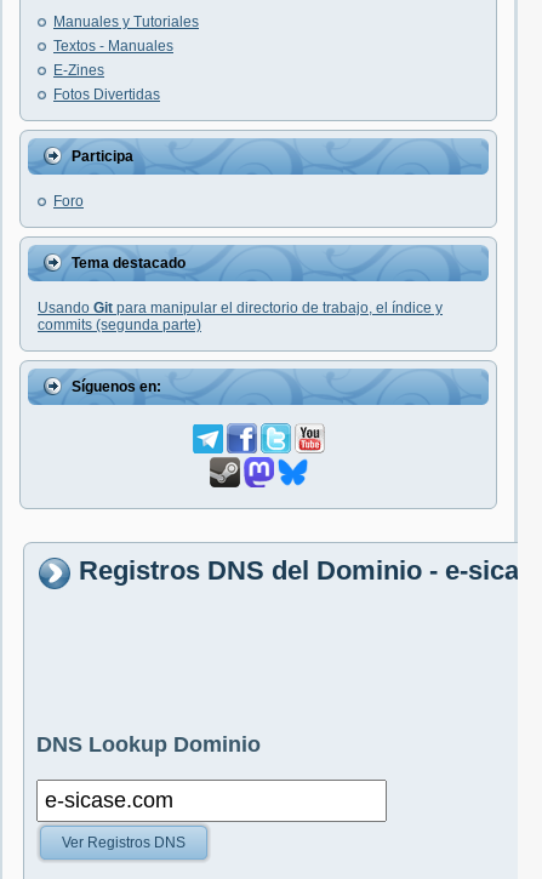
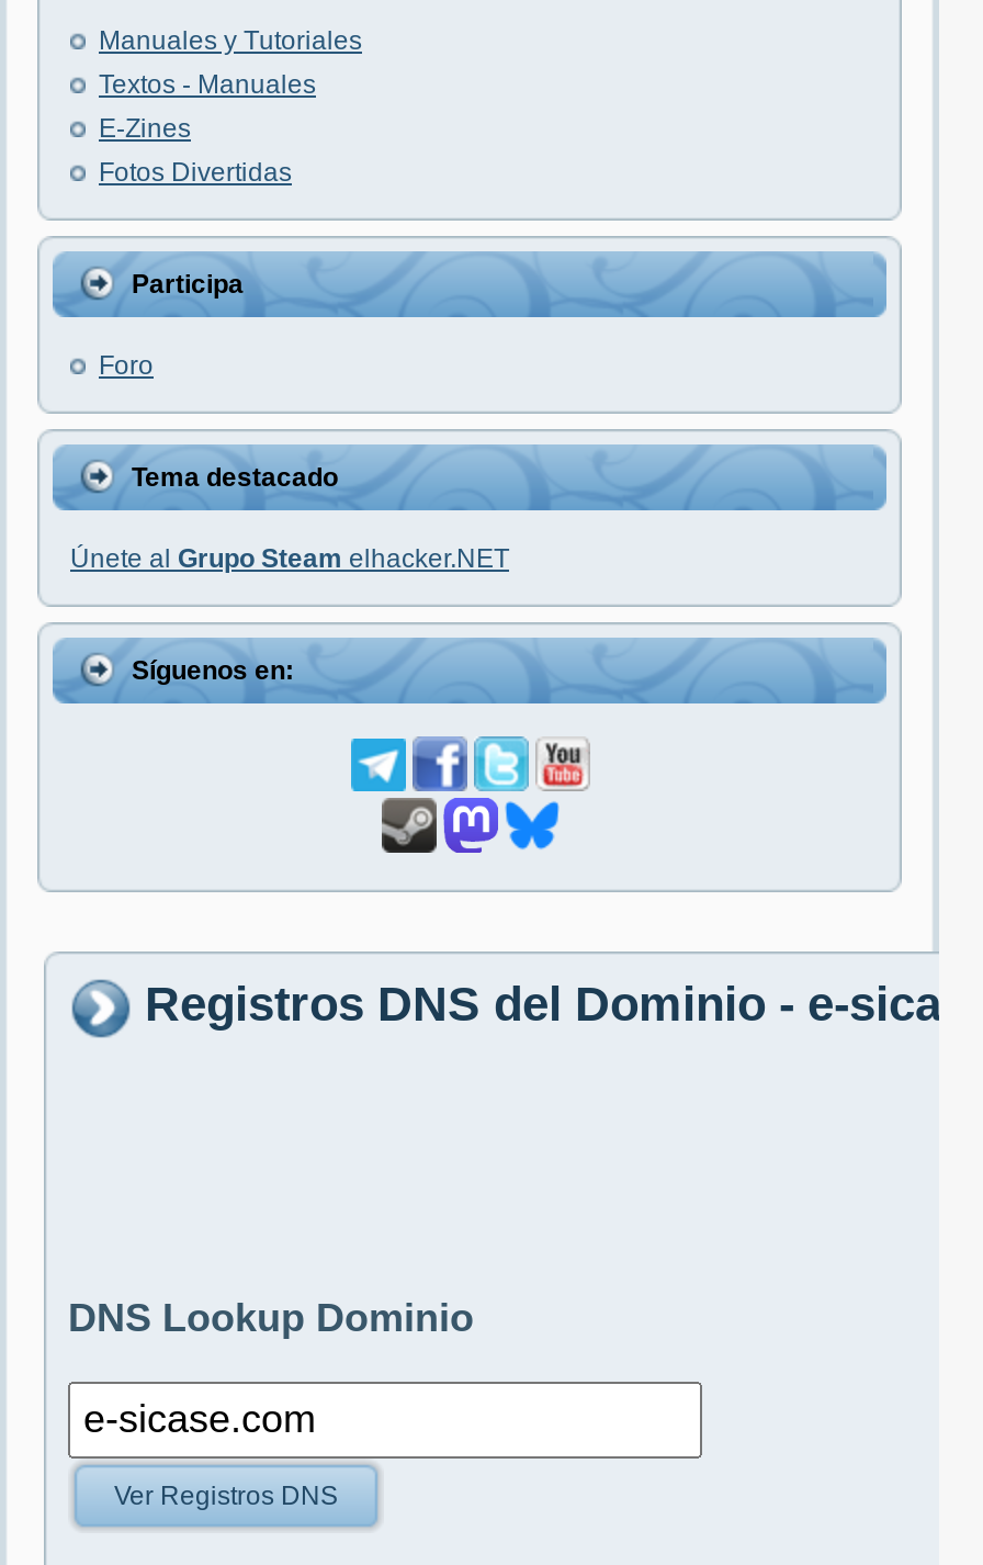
[38,299,443,333] Usando Git para manipular el directorio de trabajo, el índice y | commits (segunda parte) -> [70,543,509,574] Únete al Grupo Steam elhacker.NET

